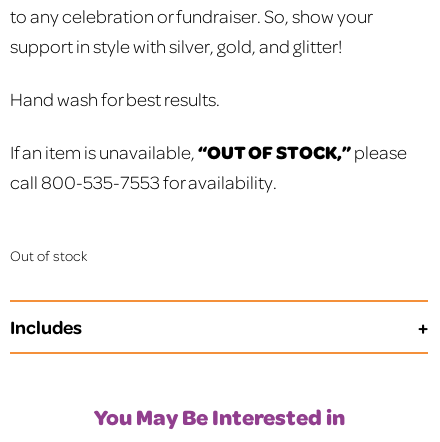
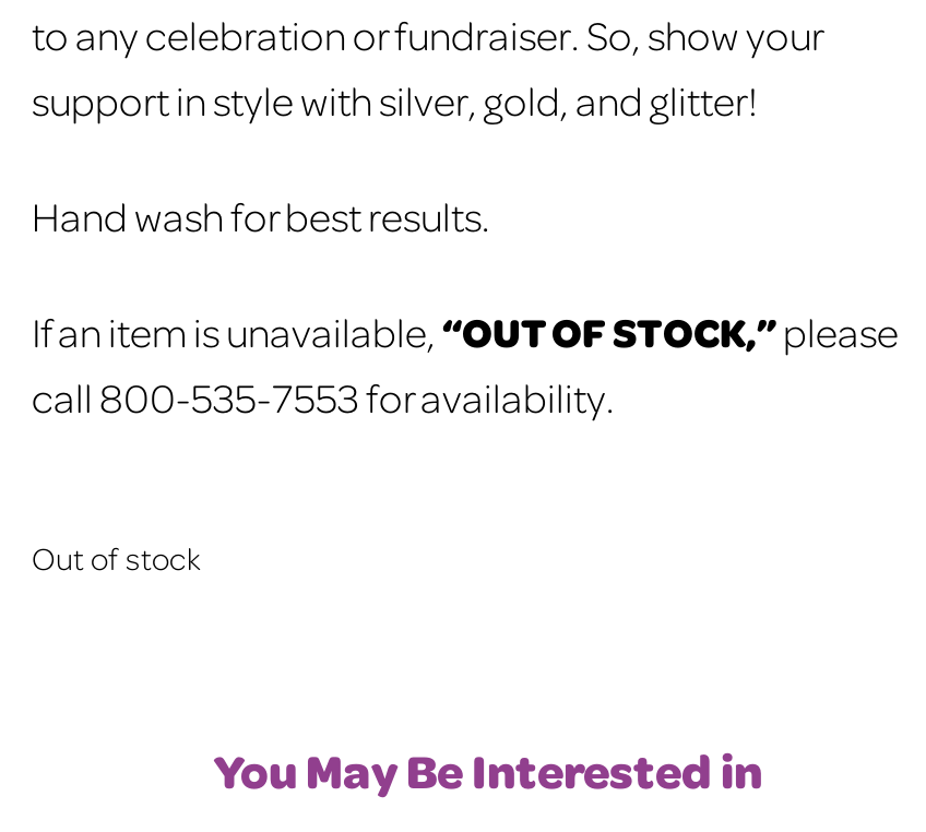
[10,314,82,339] Includes -> none

